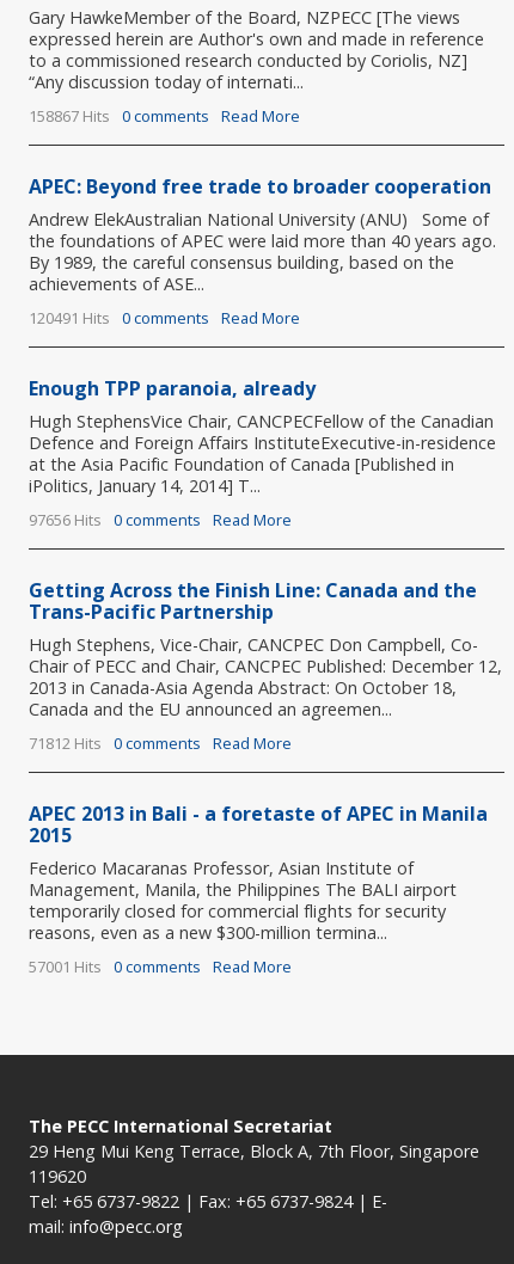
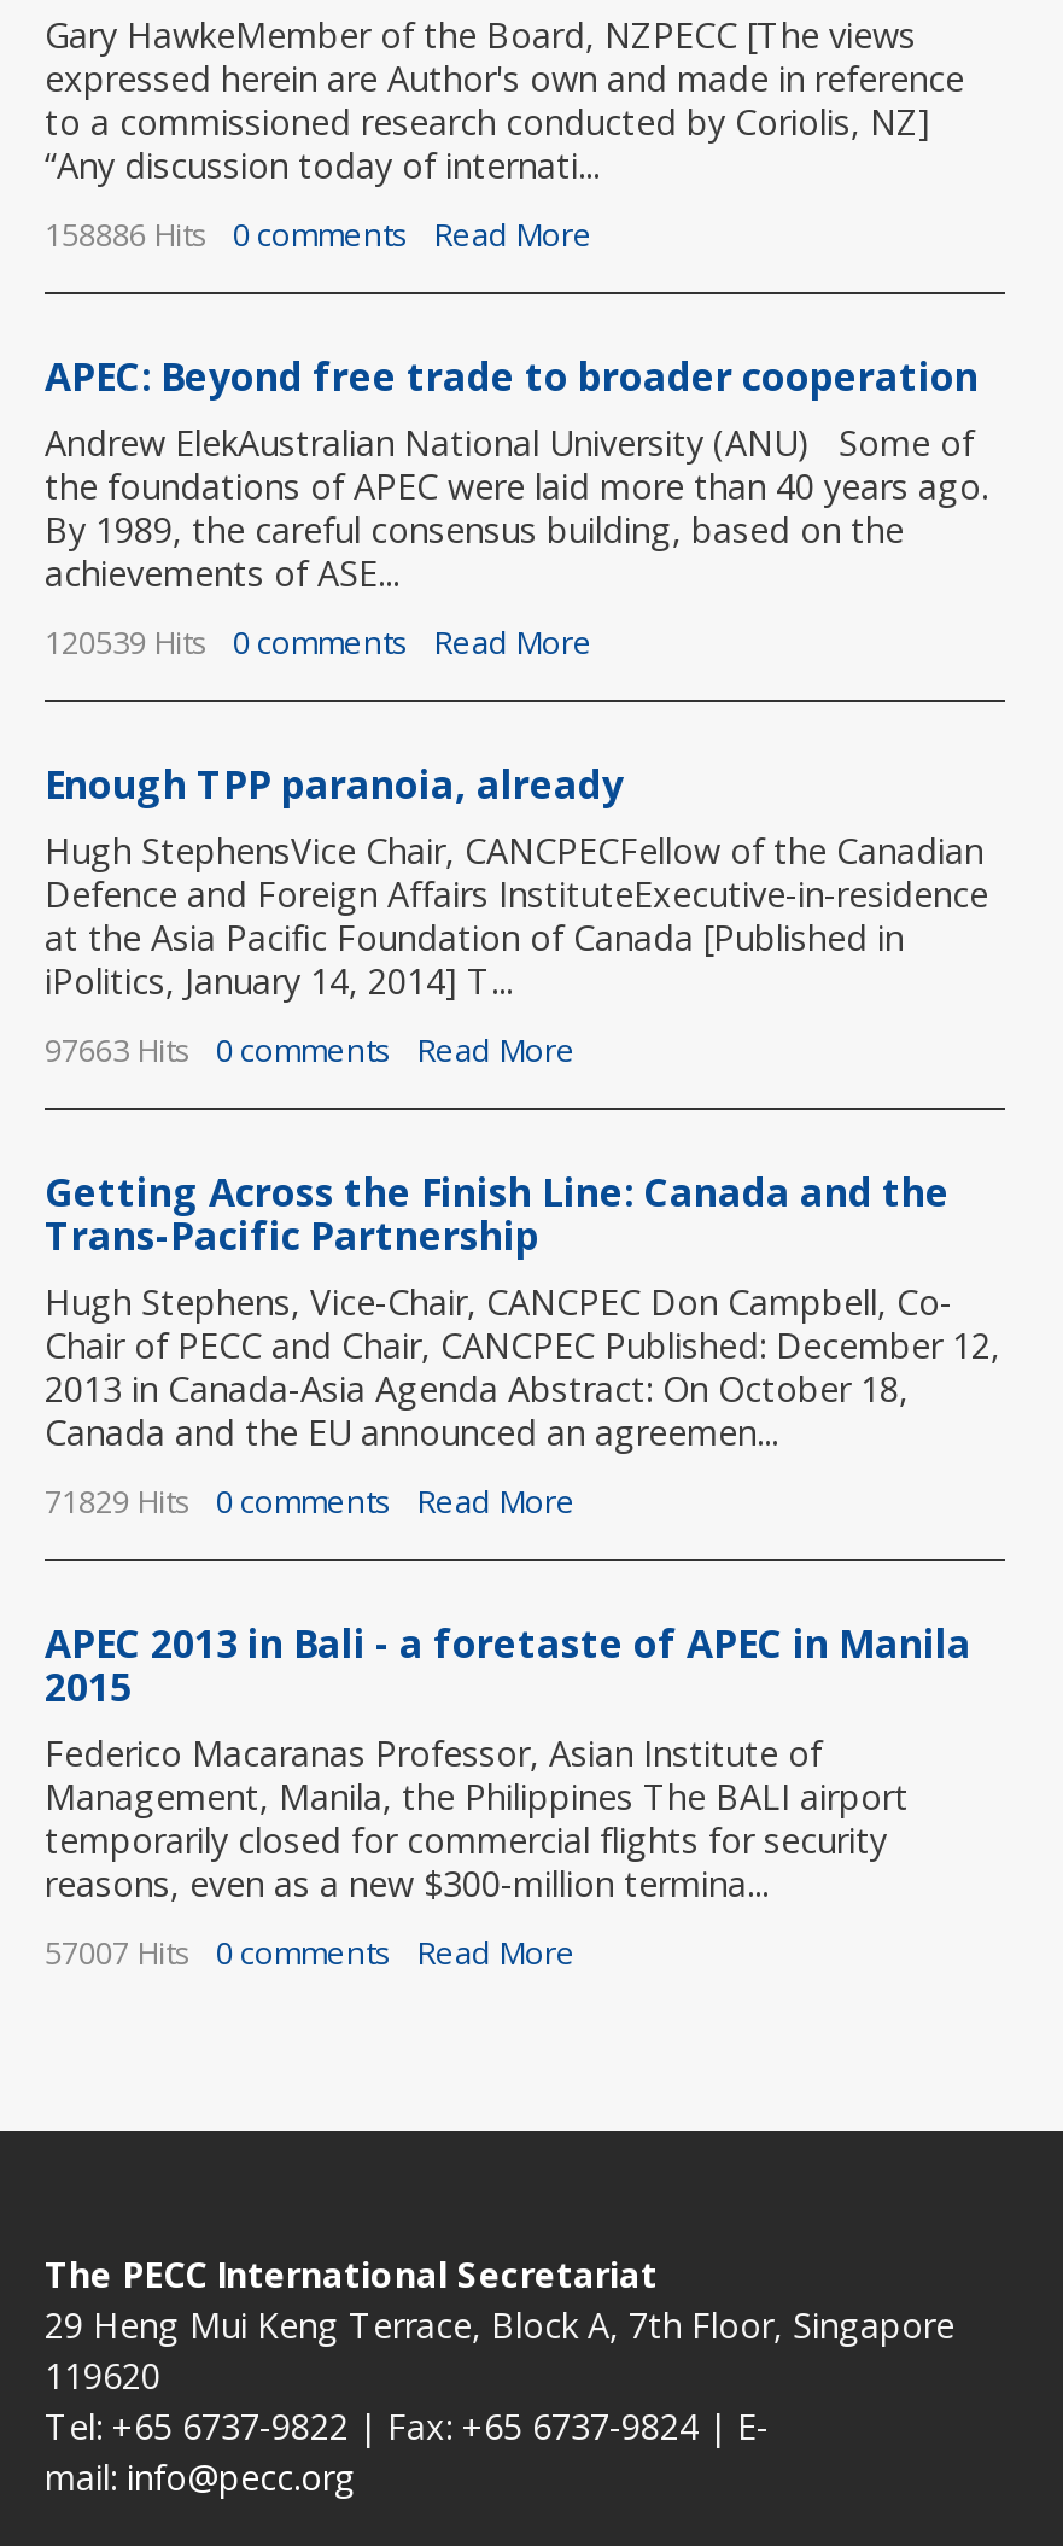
[29,105,300,127] 158867 Hits 0 comments Read More -> [45,213,592,257] 158886 Hits 0 comments Read More
[29,307,300,329] 120491 Hits 0 comments Read More -> [45,621,592,664] 120539 Hits 0 comments Read More
[29,509,292,531] 97656 Hits 0 comments Read More -> [45,1029,576,1072] 97663 Hits 0 comments Read More
[29,733,292,754] 71812 Hits 0 comments Read More -> [45,1480,576,1523] 71829 Hits 0 comments Read More
[29,956,292,978] 57001 Hits 0 comments Read More -> [45,1931,576,1975] 57007 Hits 0 comments Read More

